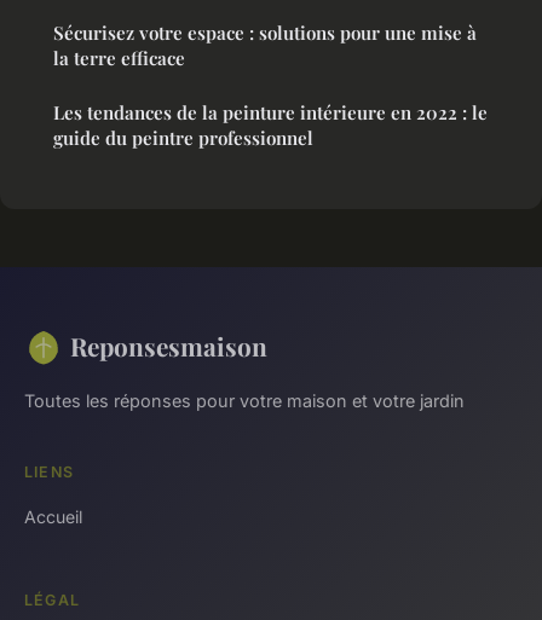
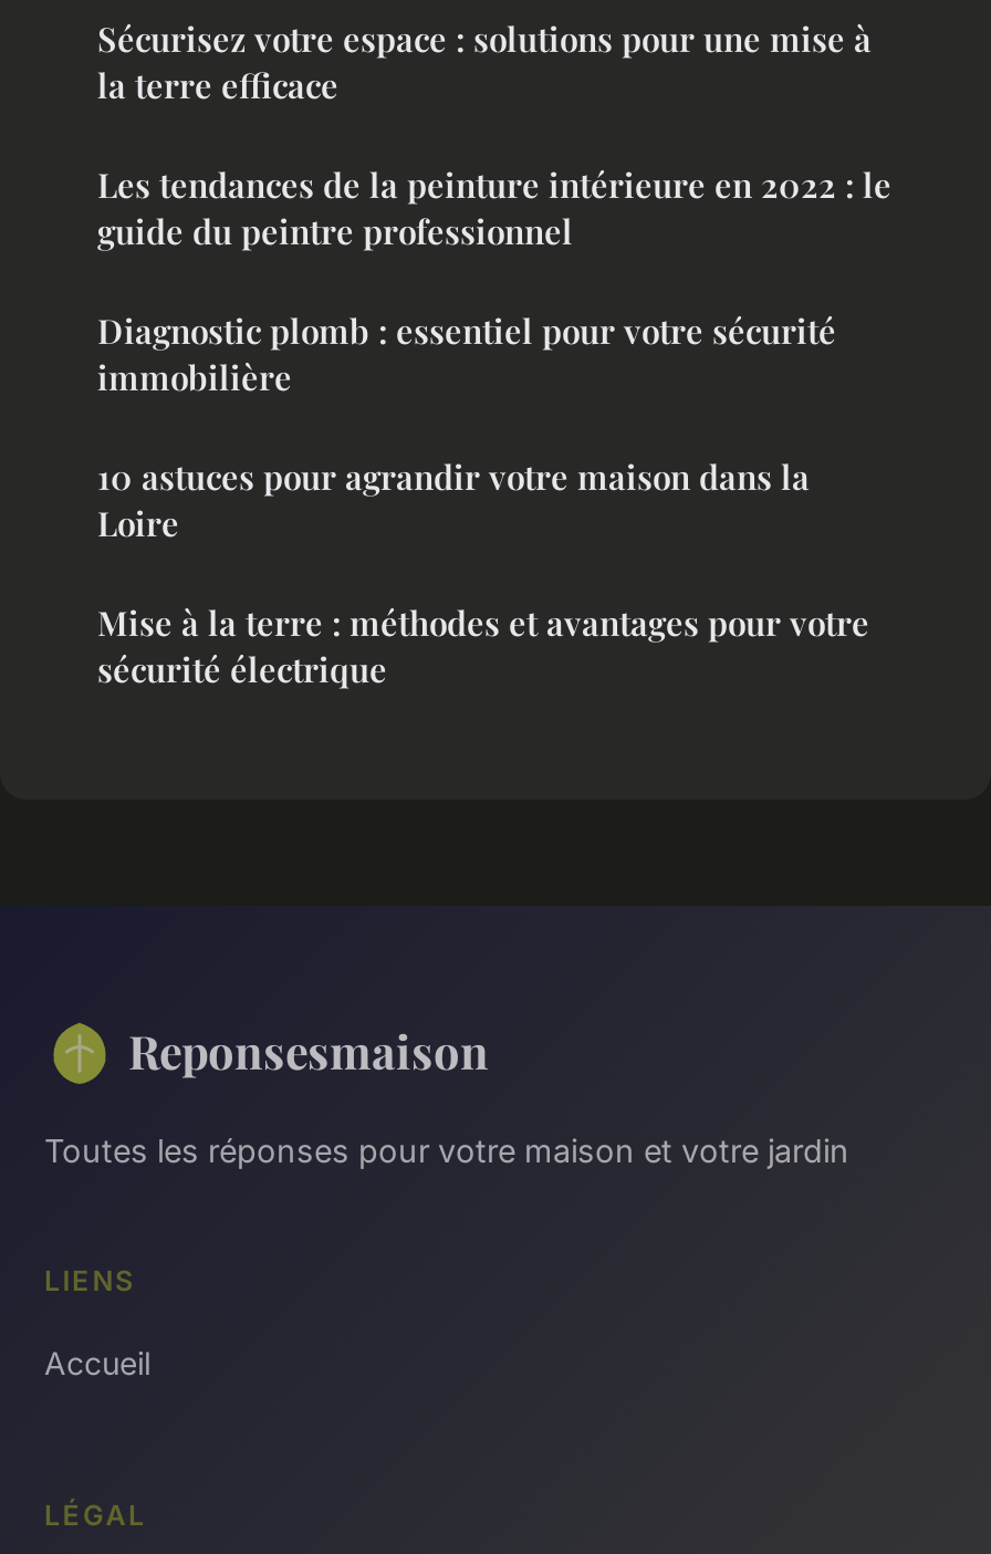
none -> [97,309,869,692] Diagnostic plomb : essentiel pour votre sécurité | immobilière | 10 astuces pour agrandir votre maison dans la | Loire | Mise à la terre : méthodes et avantages pour votre | sécurité électrique

